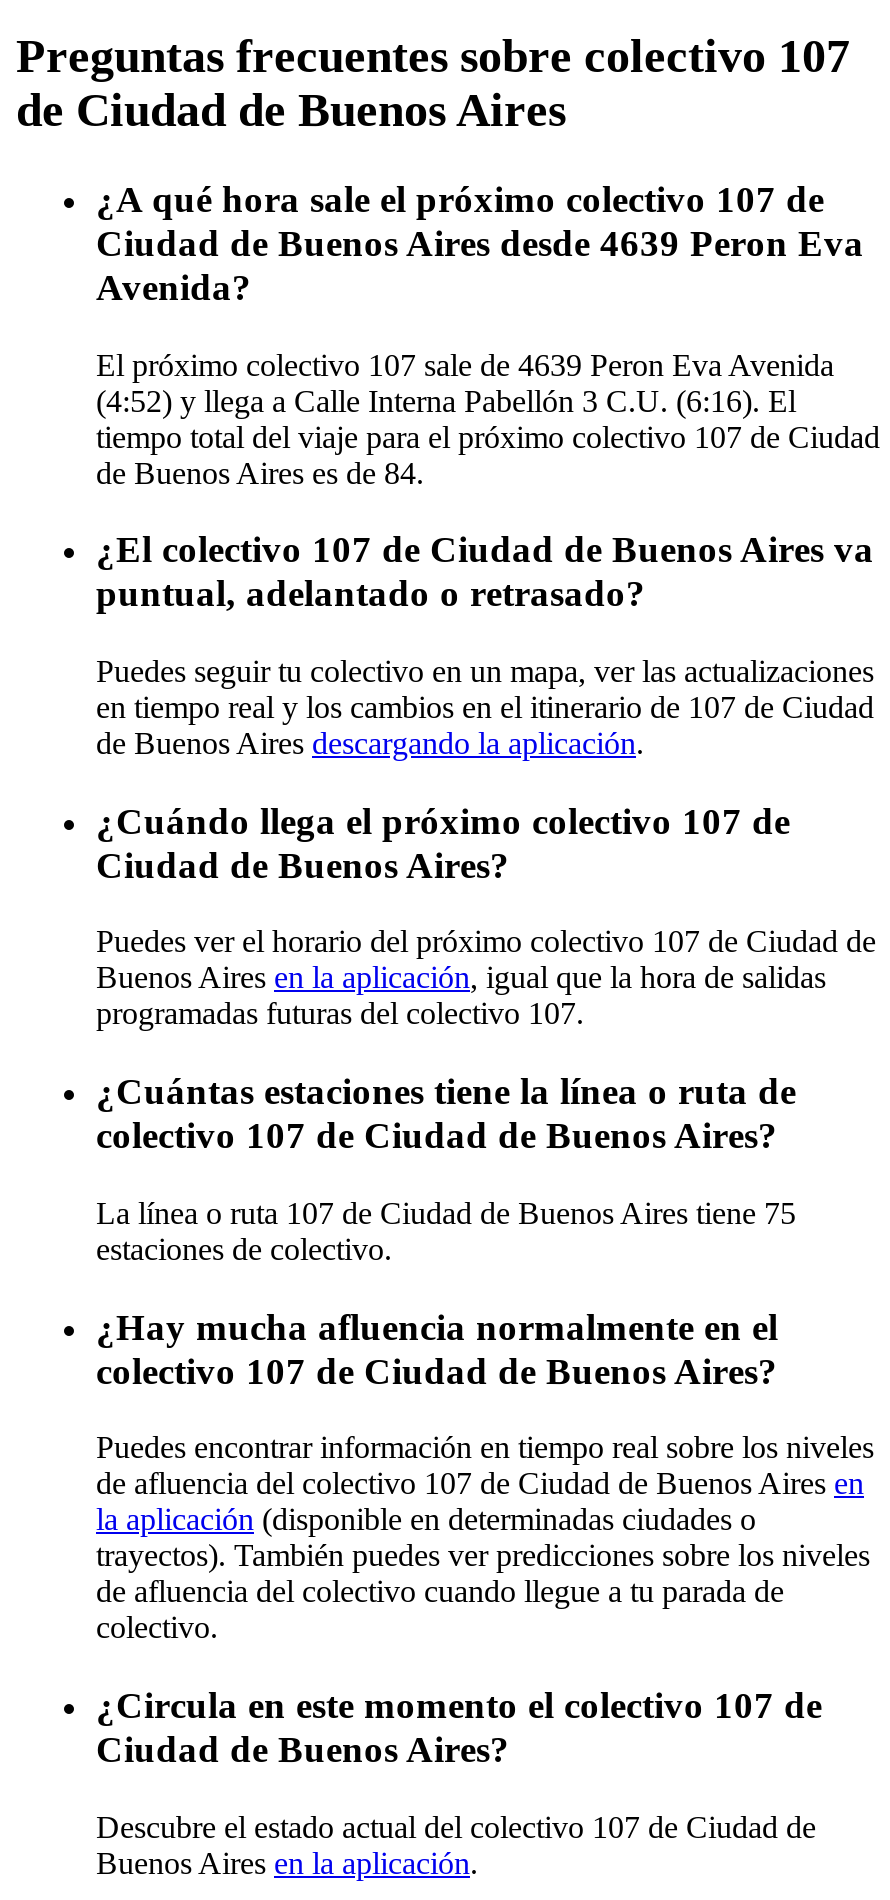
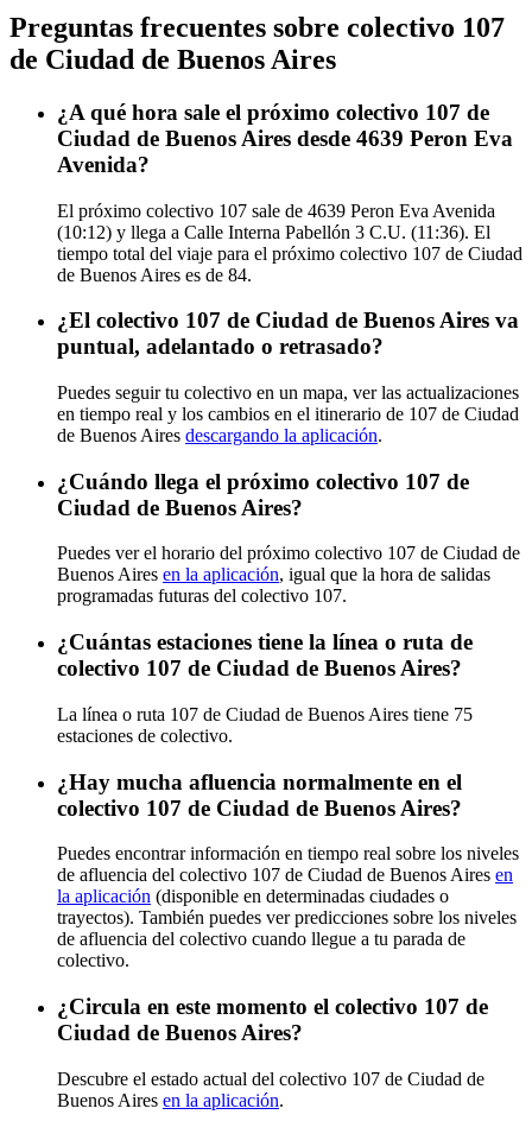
[96,383,796,417] (4:52) y llega a Calle Interna Pabellón 3 C.U. (6:16). El -> [57,221,490,242] (10:12) y llega a Calle Interna Pabellón 3 C.U. (11:36). El

